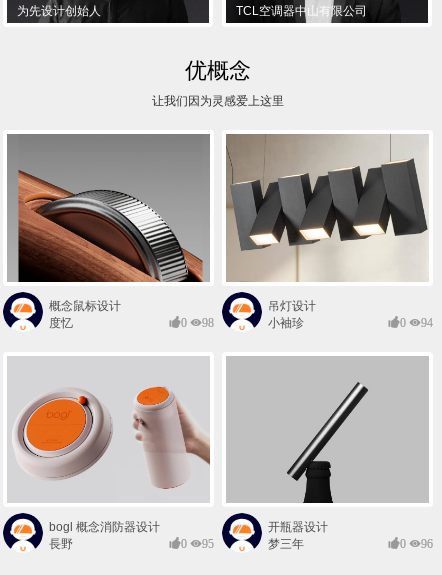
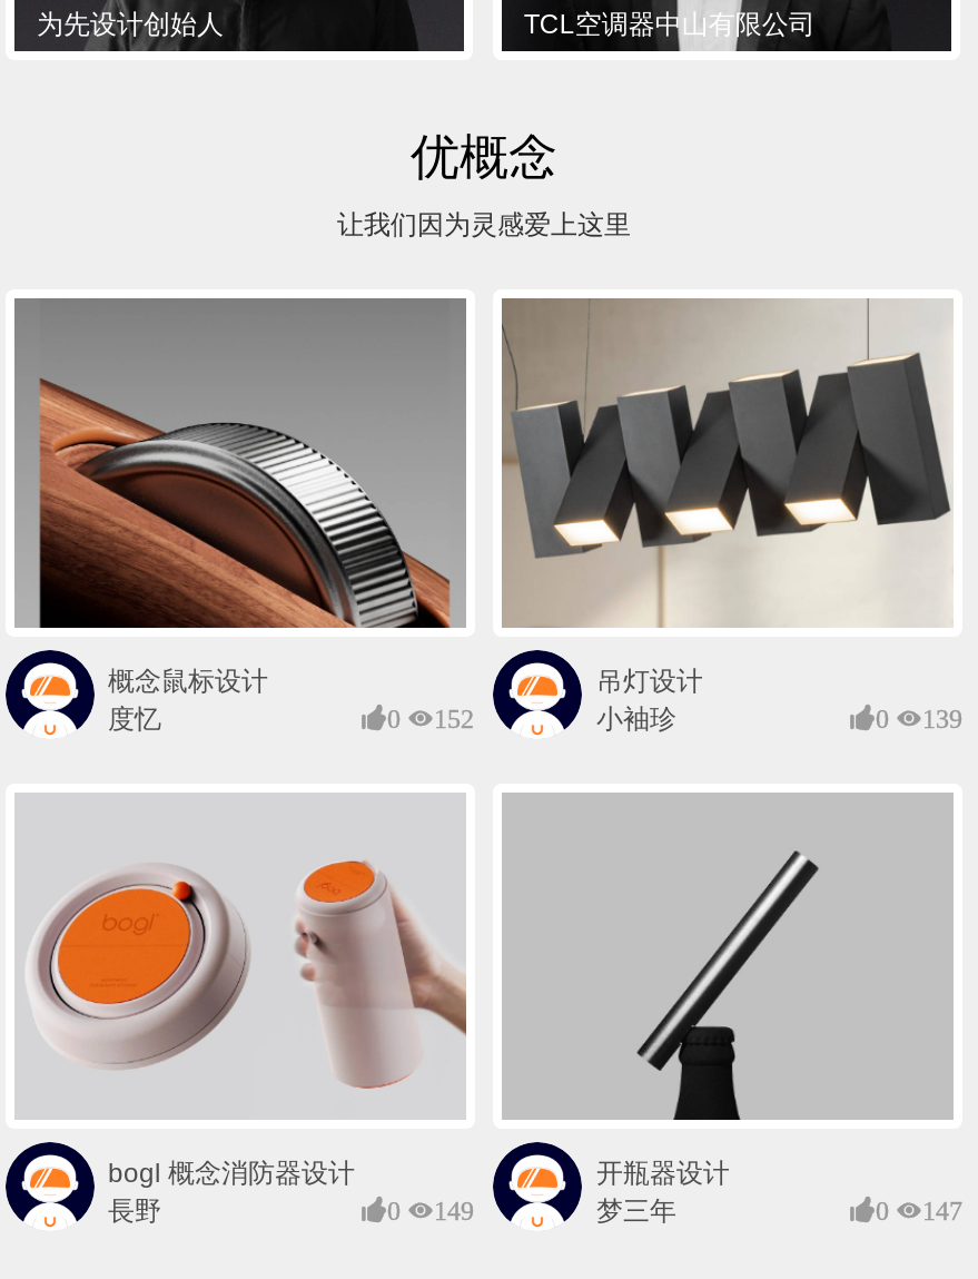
[180,316,213,329] 0 98 -> [387,703,474,732] 0 152
[400,316,433,329] 0 94 -> [876,703,962,732] 0 139
[180,537,213,550] 0 95 -> [387,1196,474,1225] 0 149
[400,537,433,550] 0 96 -> [876,1196,962,1225] 0 147

